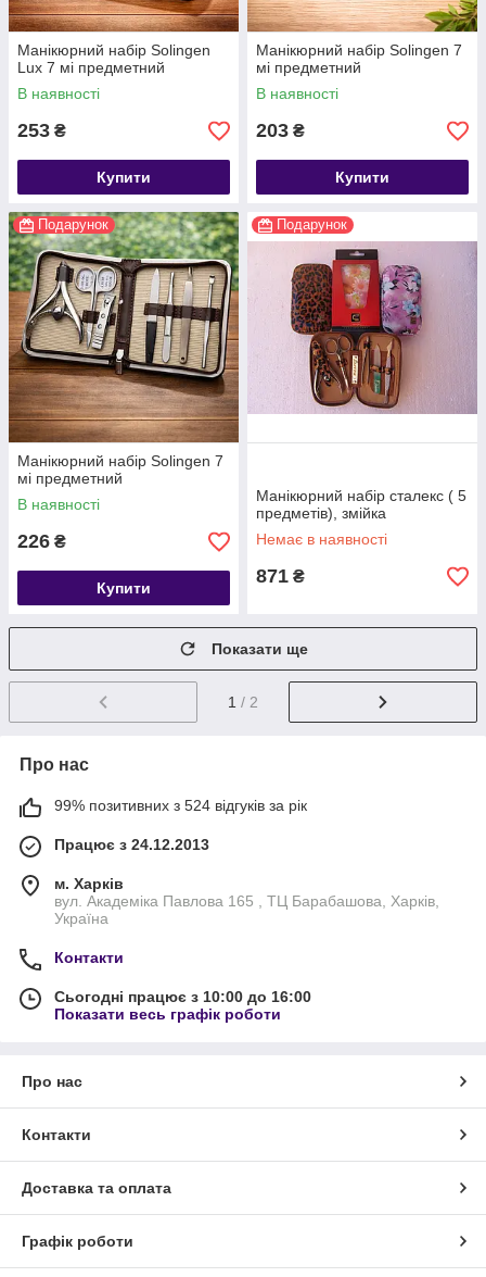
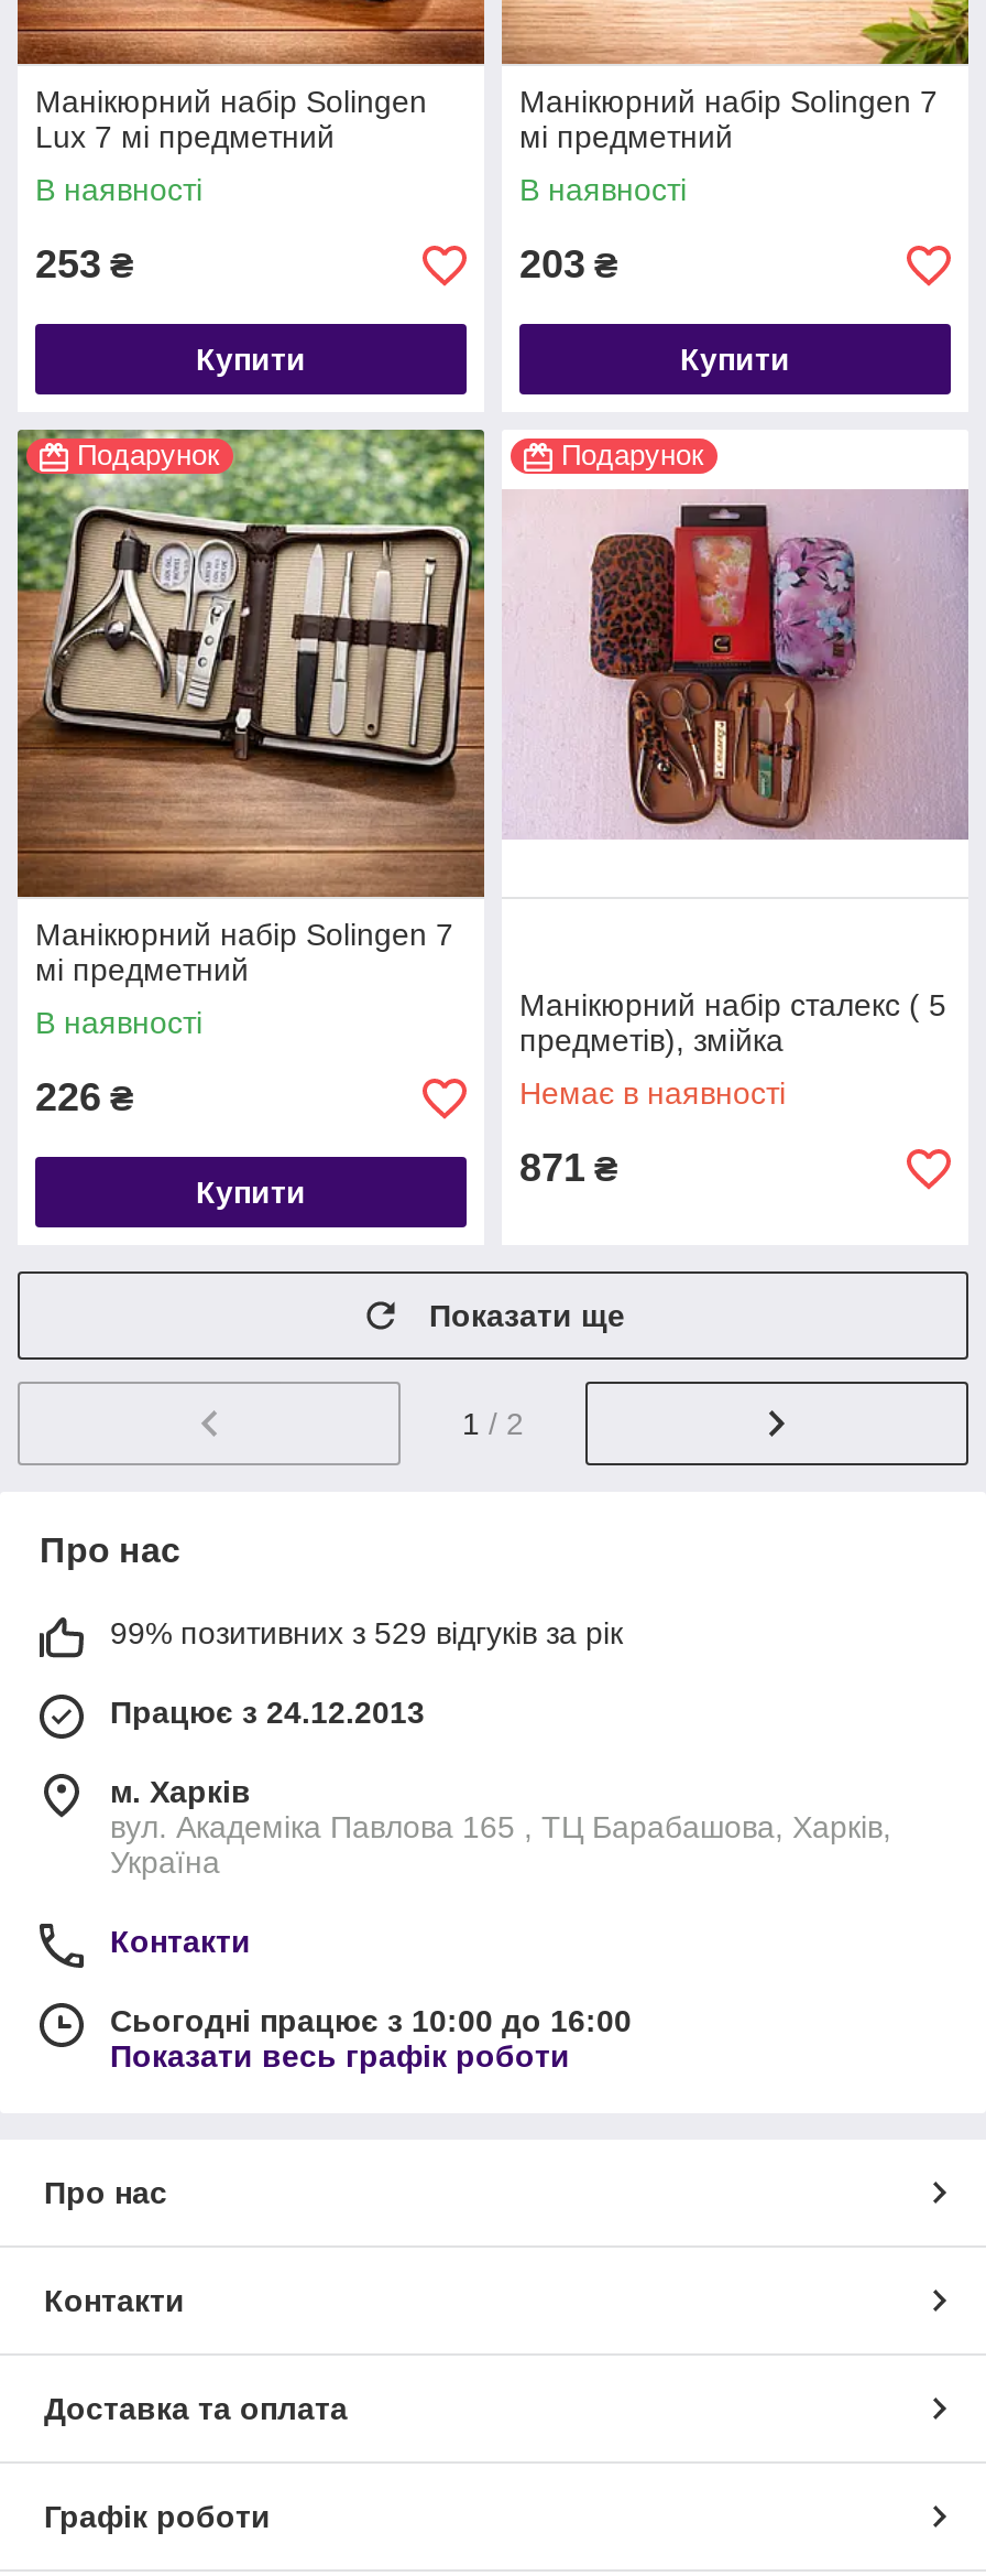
[54,797,307,814] 99% позитивних з 524 відгуків за рік -> [110,1615,623,1650] 99% позитивних з 529 відгуків за рік

